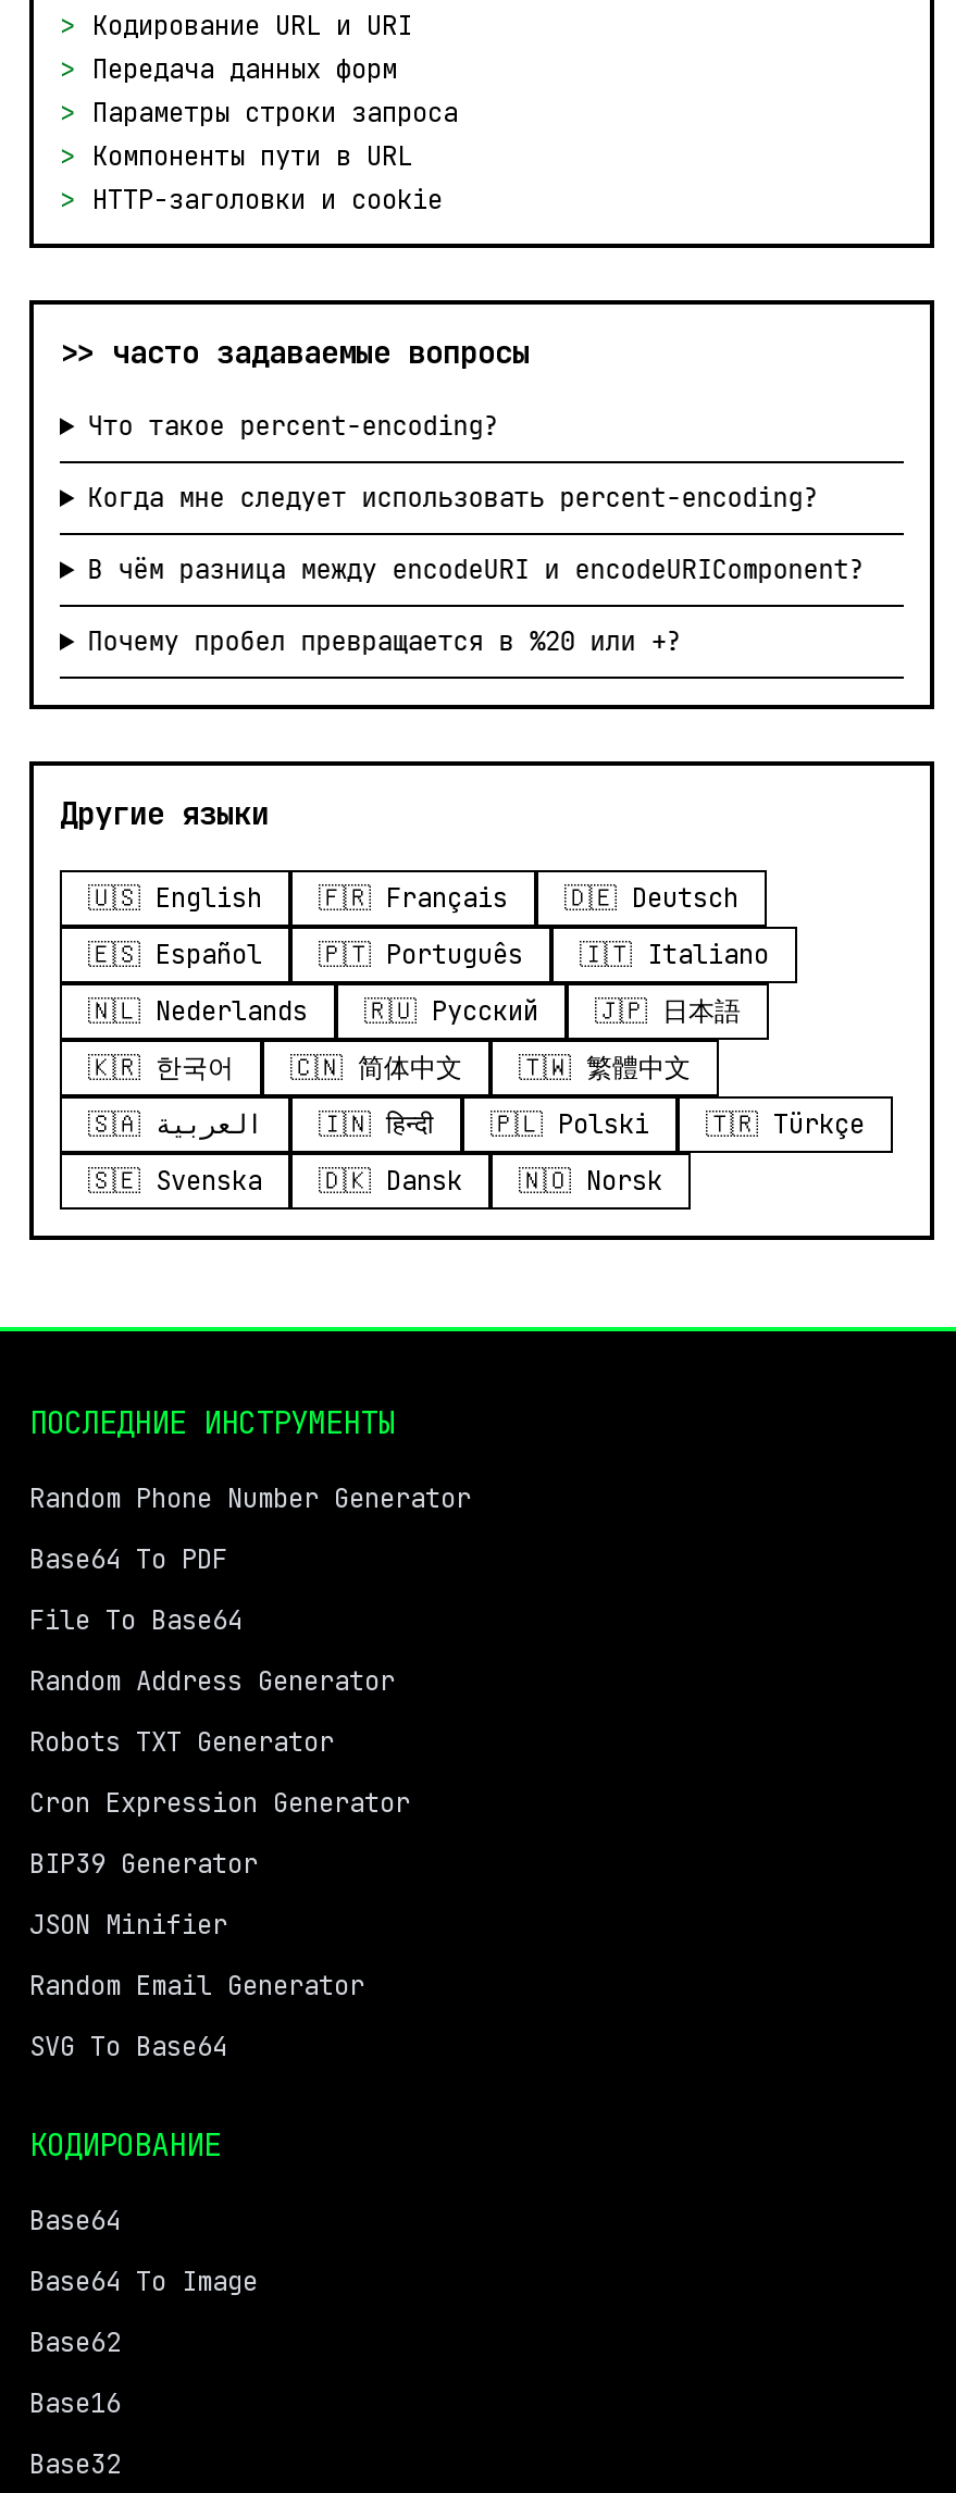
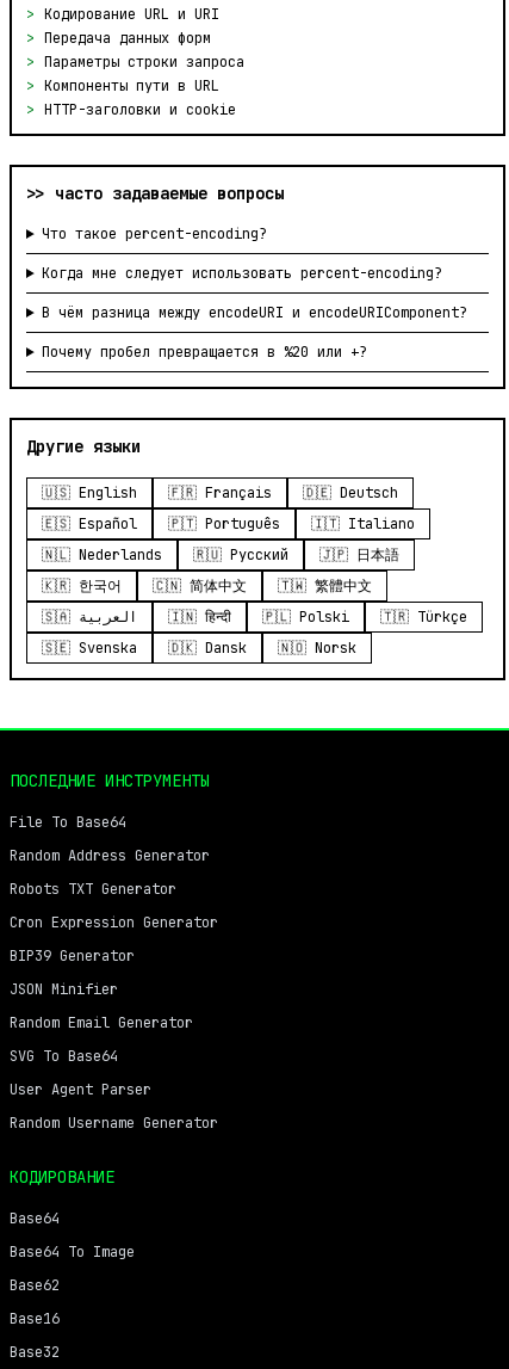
[29,1481,471,1577] Random Phone Number Generator | Base64 To PDF -> none
moved [29,1603,410,2064] -> [10,813,218,1066]: File To Base64 | Random Address Generator | Robots TXT Generator | Cron Expression Generator | BIP39 Generator | JSON Minifier | Random Email Generator | SVG To Base64
none -> [10,1080,218,1133] User Agent Parser | Random Username Generator

